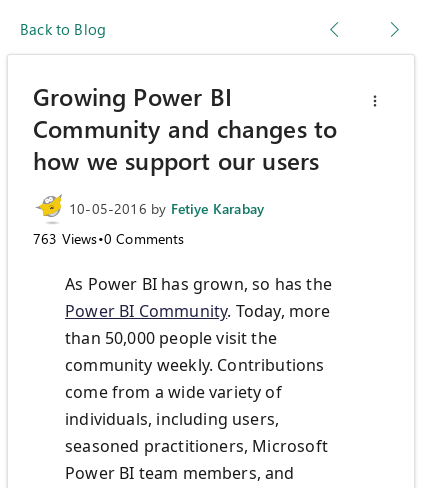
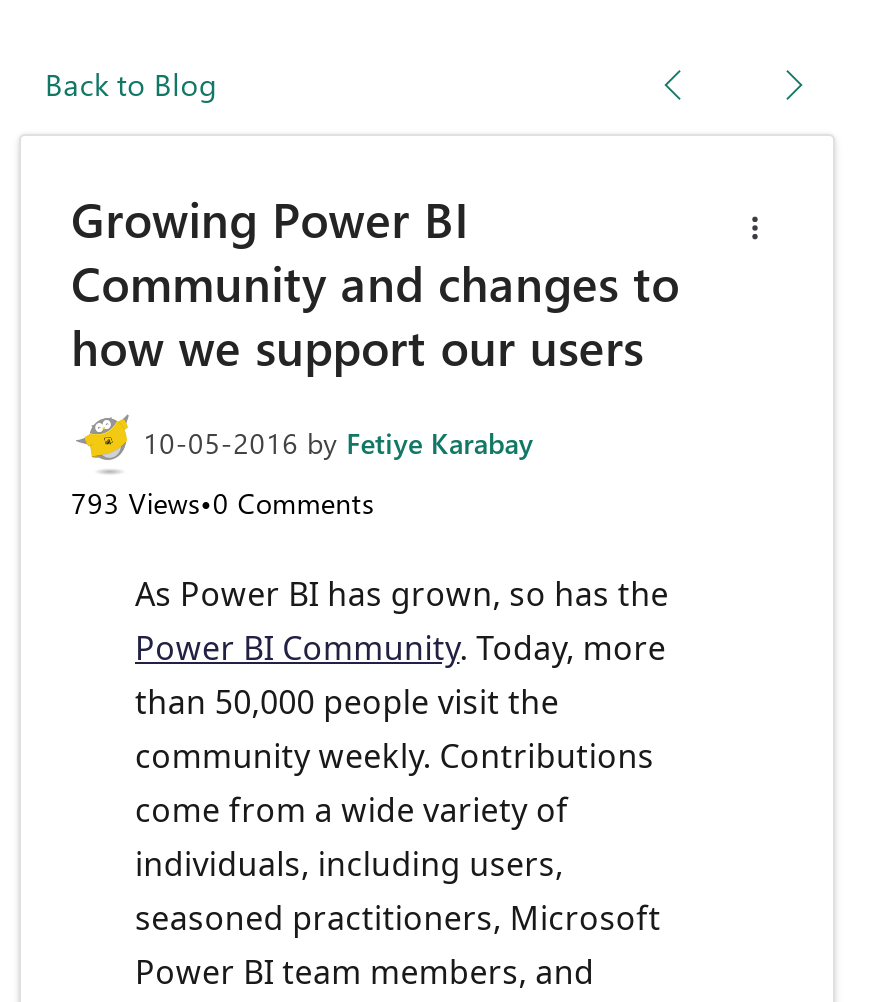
[33,229,185,248] 763 Views•0 Comments -> [71,485,374,523] 793 Views•0 Comments

